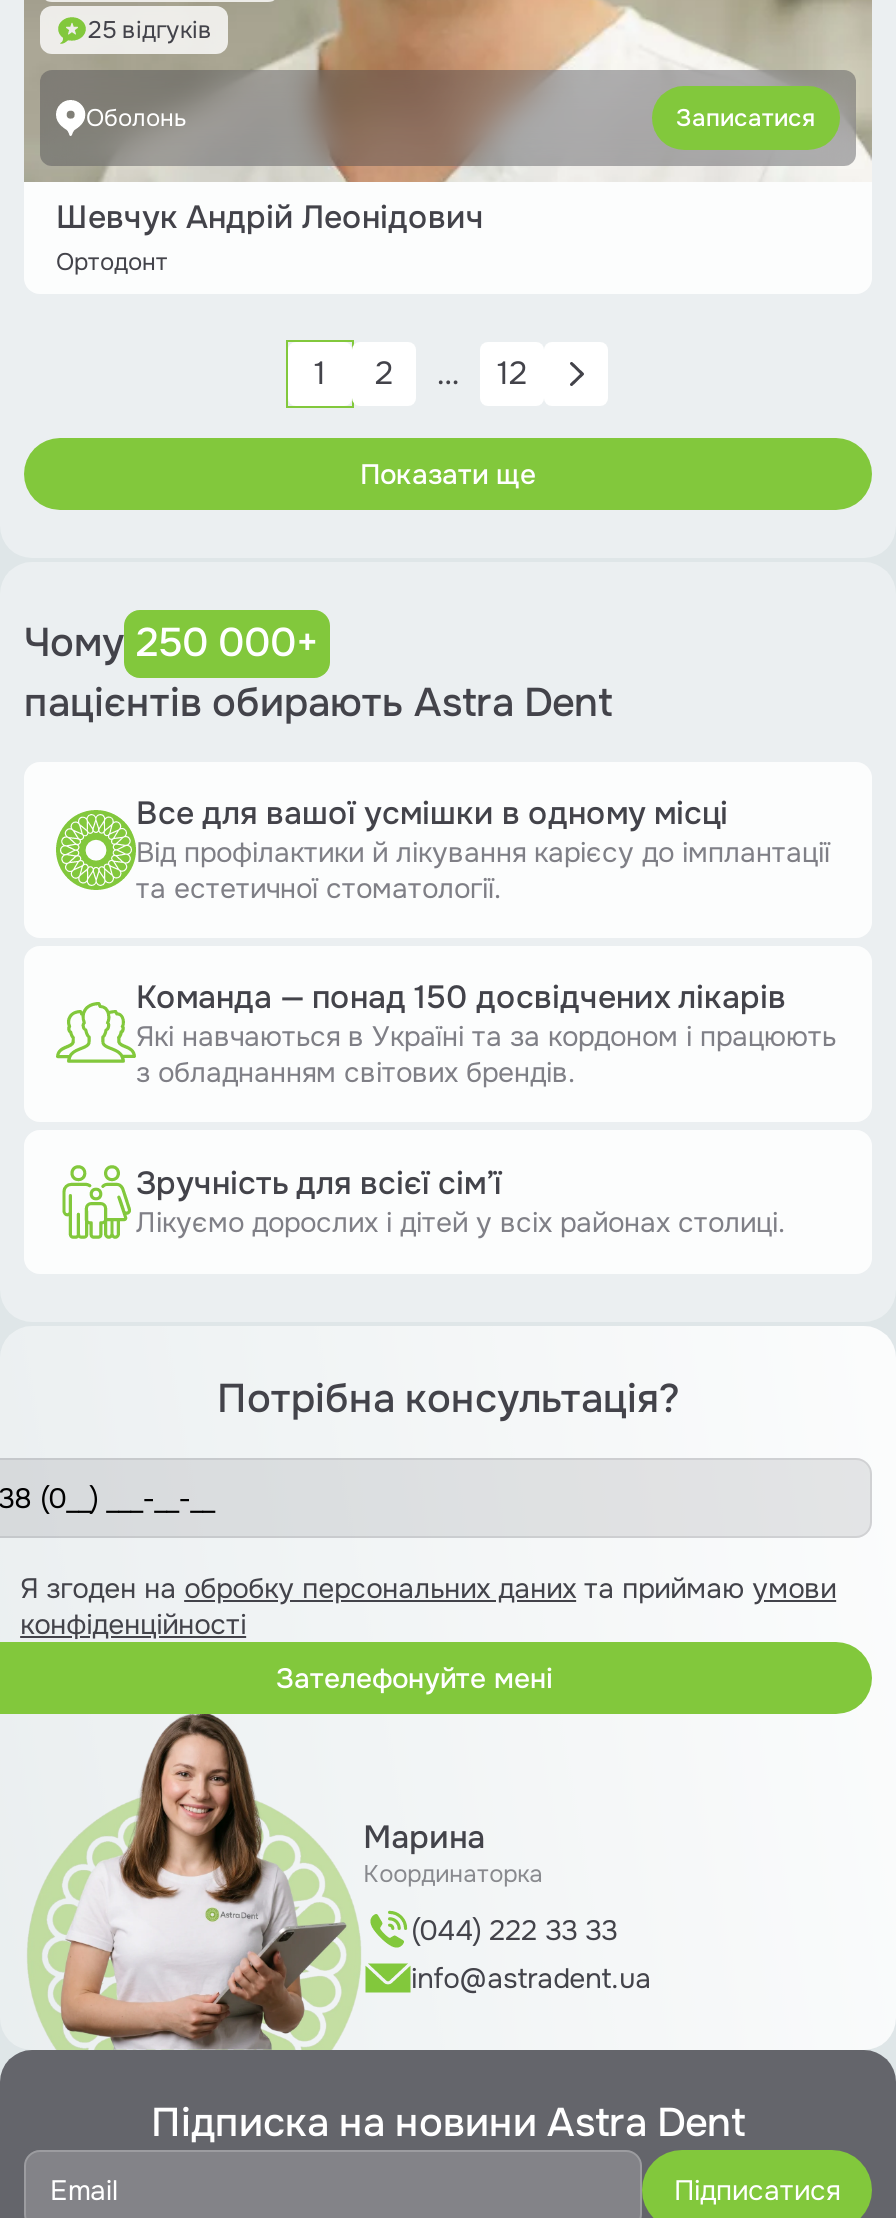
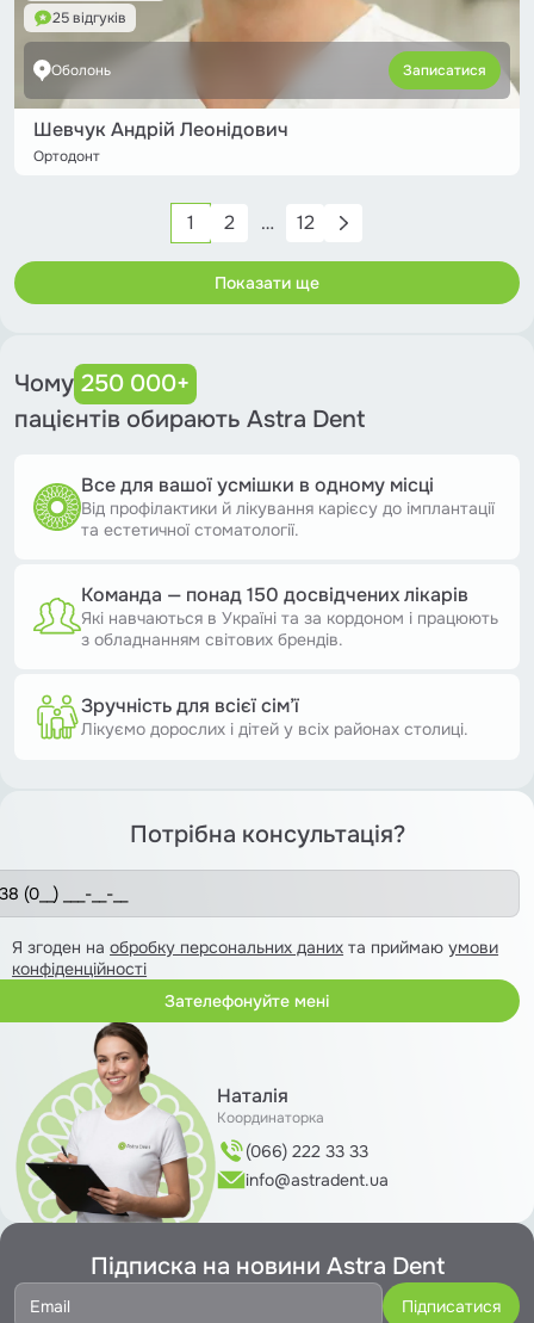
[44,1714,485,2050] [image] | Марина -> [25,1021,288,1223] [image] | Наталія
[411,1912,617,1948] (044) 222 33 33 -> [245,1140,368,1162] (066) 222 33 33

